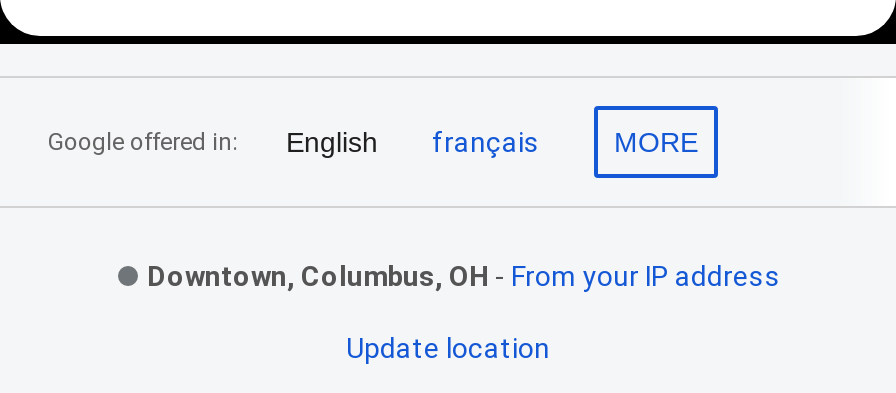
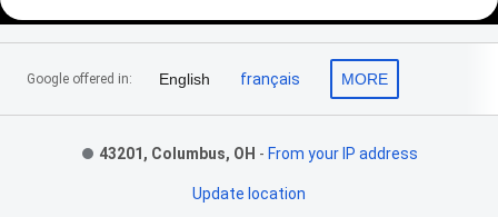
[147,260,781,292] Downtown, Columbus, OH - From your IP address -> [98,145,417,162] 43201, Columbus, OH - From your IP address

